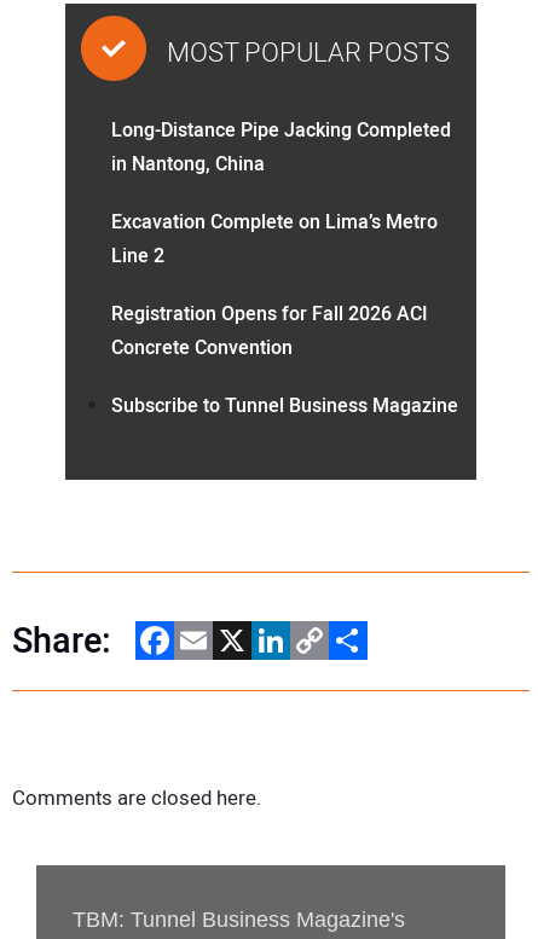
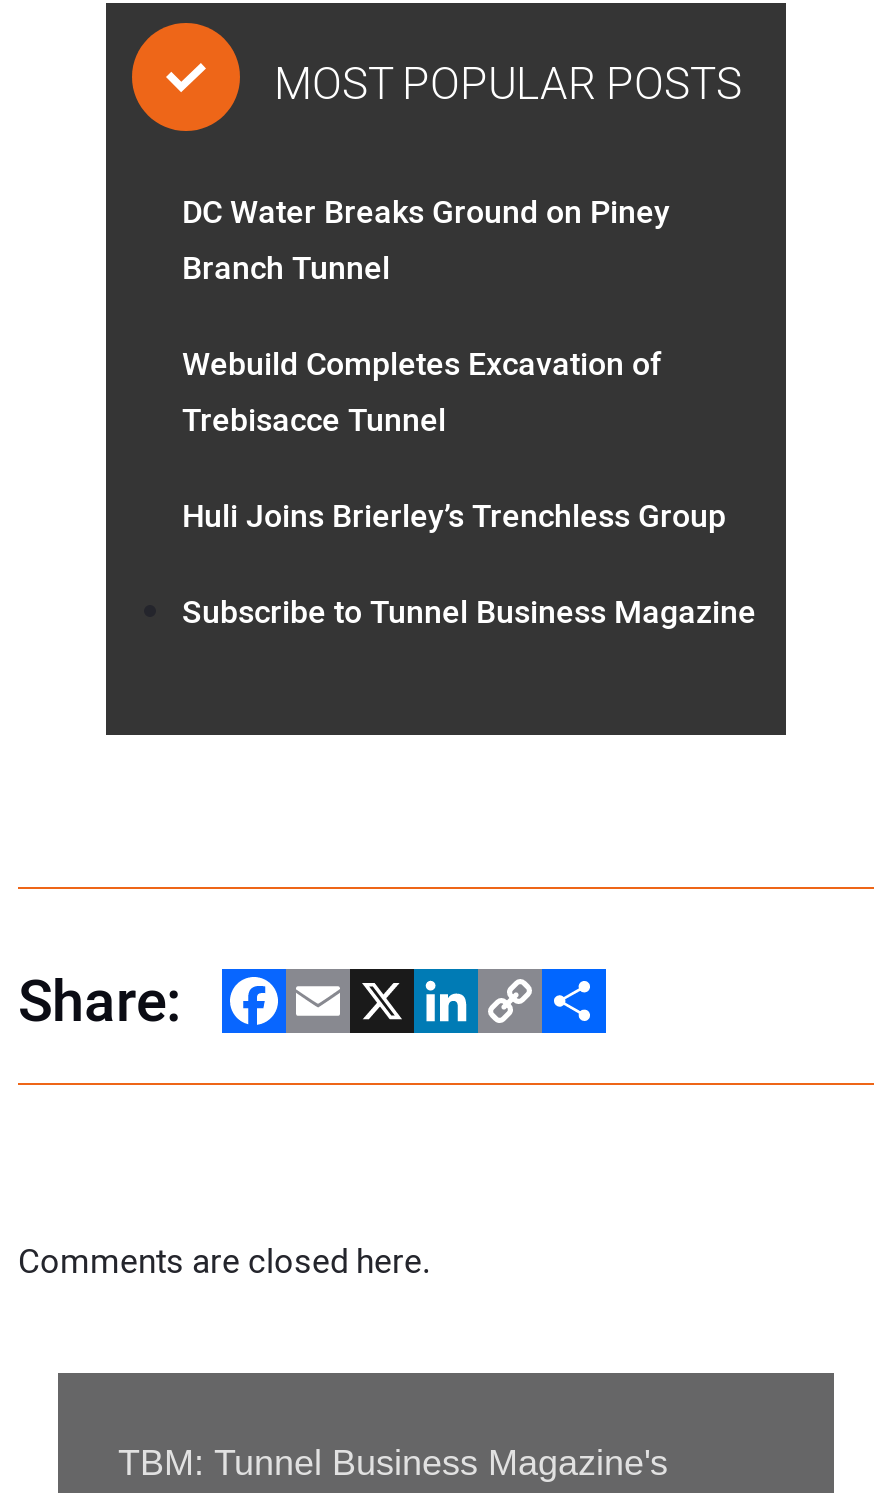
[111,116,451,179] Long-Distance Pipe Jacking Completed | in Nantong, China -> [182,189,670,293] DC Water Breaks Ground on Piney | Branch Tunnel
[111,208,438,270] Excavation Complete on Lima’s Metro | Line 2 -> [182,341,662,445] Webuild Completes Excavation of | Trebisacce Tunnel
[111,299,428,362] Registration Opens for Fall 2026 ACI | Concrete Convention -> [182,493,726,541] Huli Joins Brierley’s Trenchless Group

